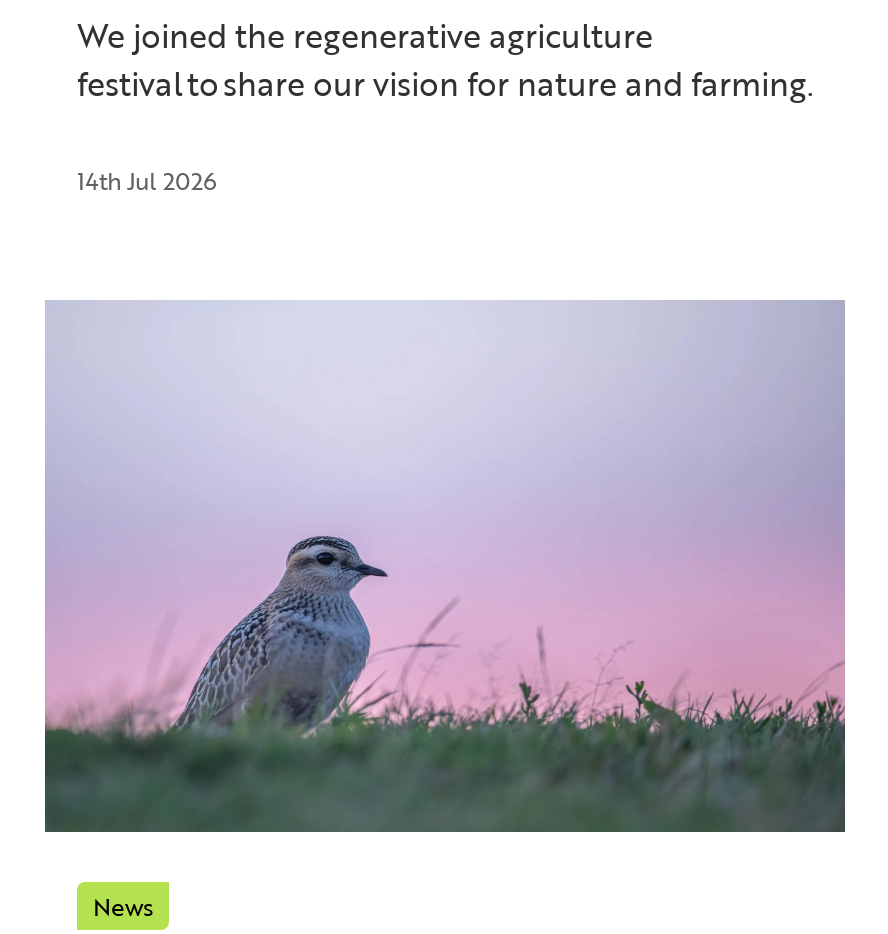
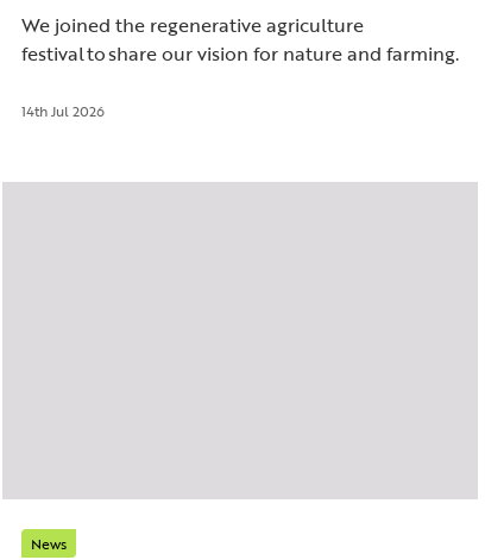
[43,301,847,833] [image] -> none

